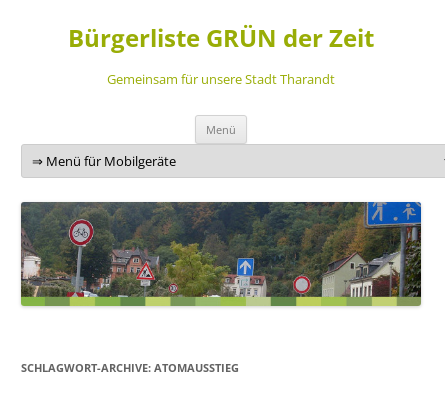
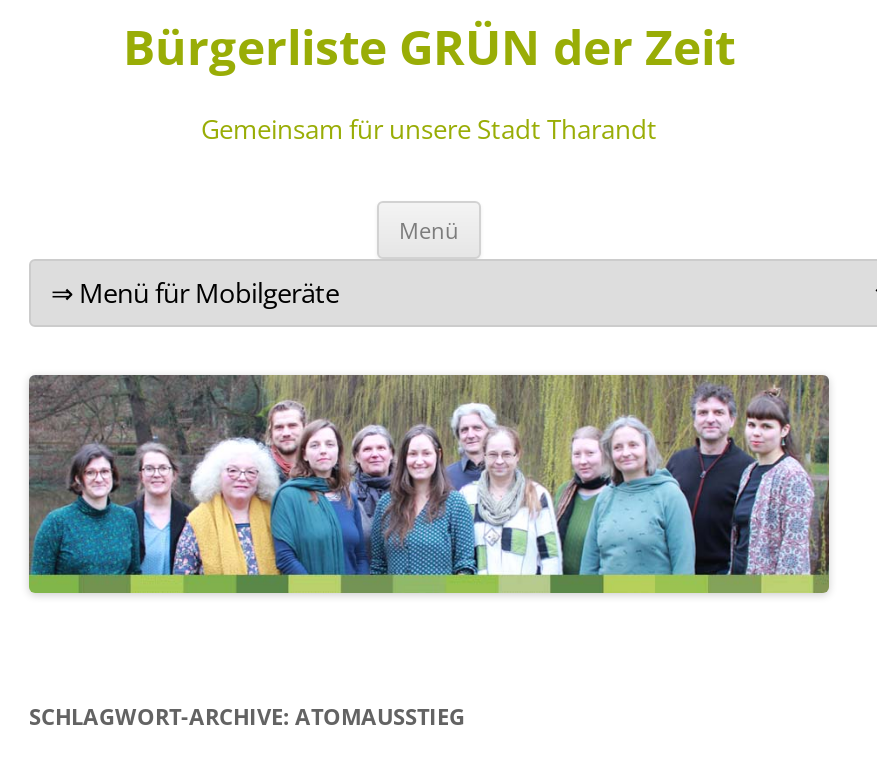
[21,201,422,307] [image] -> [29,373,831,595] [image]

